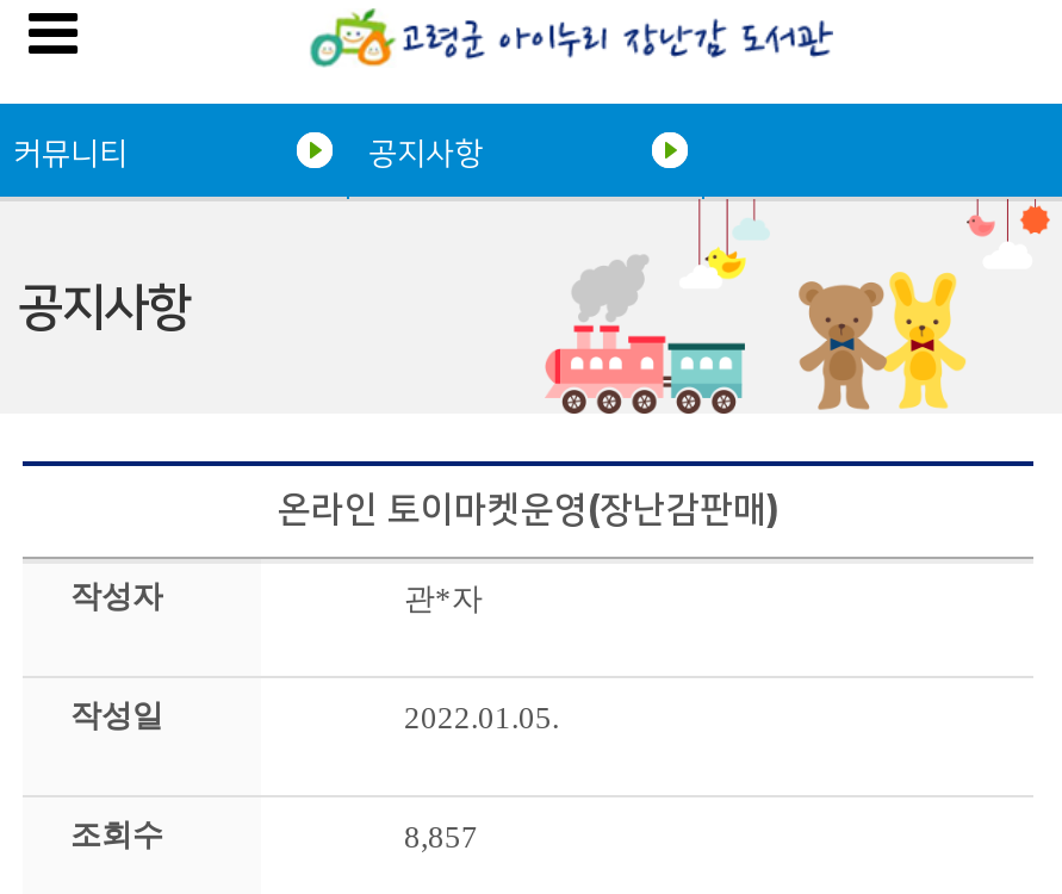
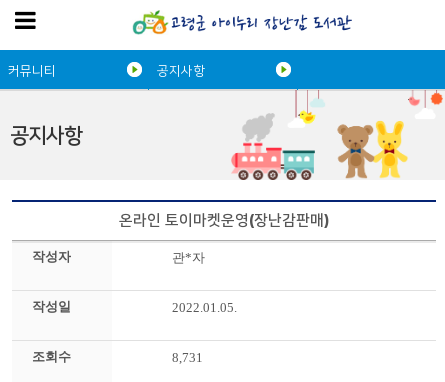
[404,819,478,855] 8,857 -> [172,350,203,365] 8,731

